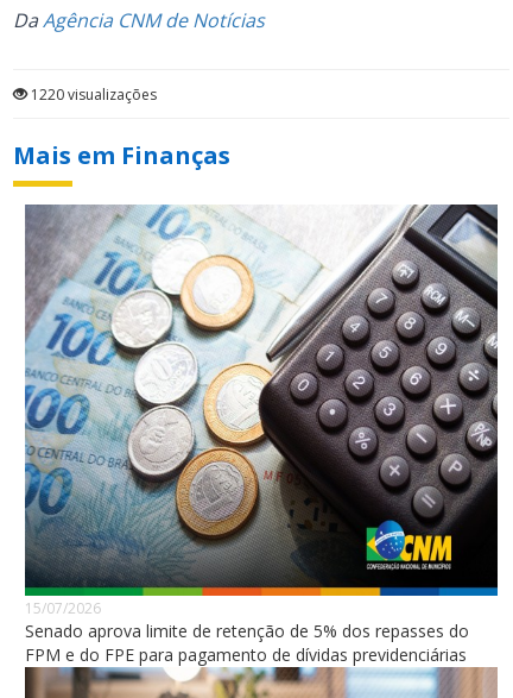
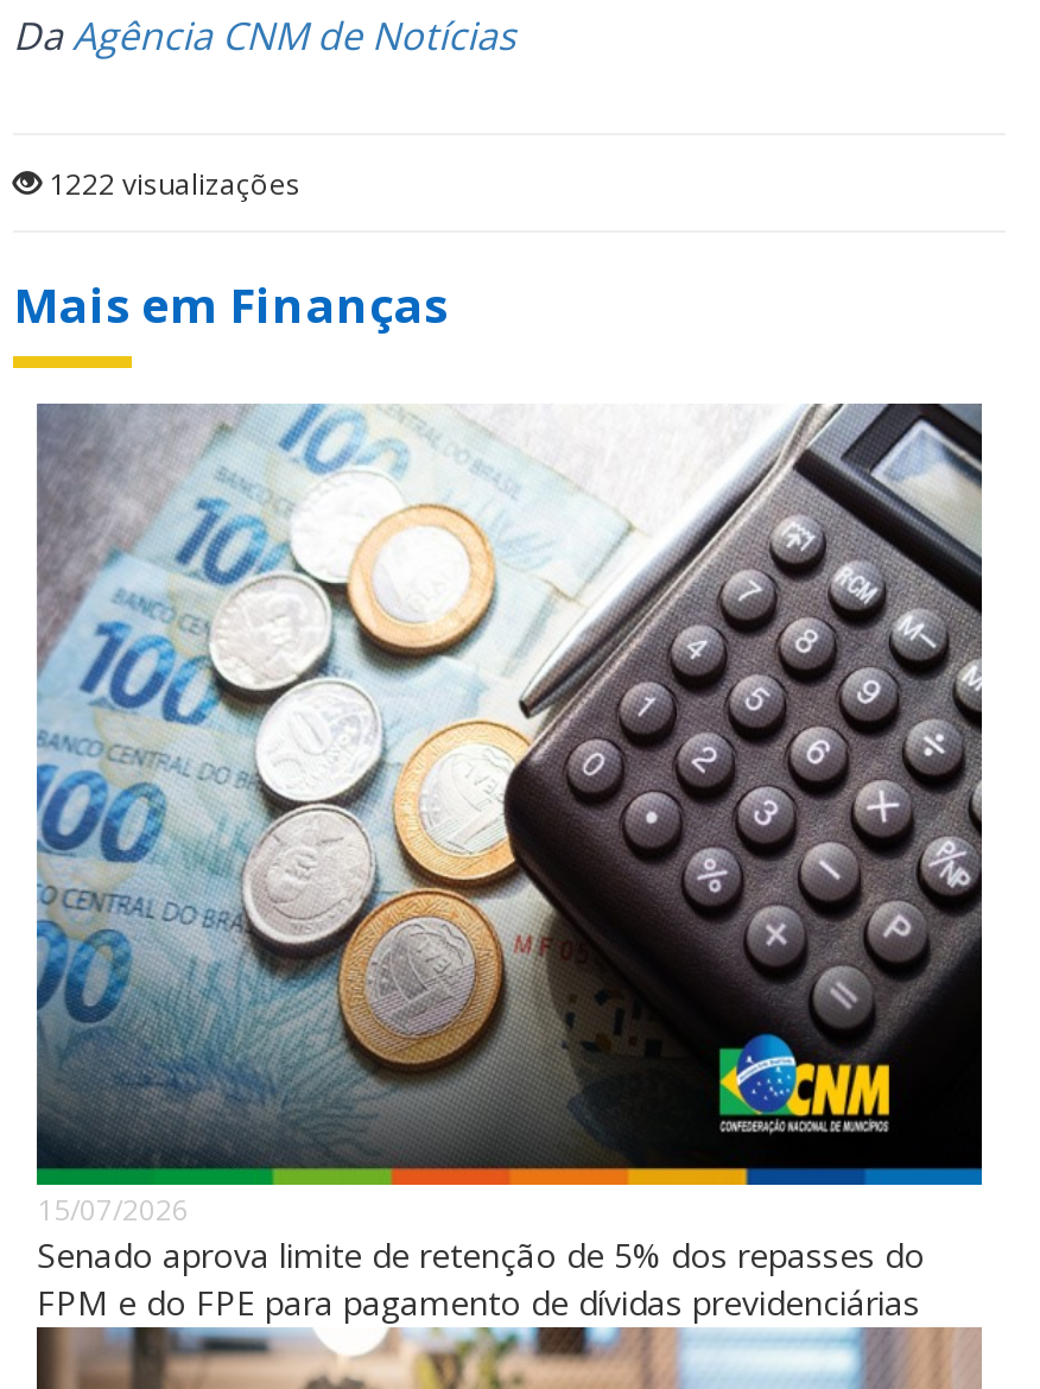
[27,85,157,105] 1220 visualizações -> [42,165,300,205] 1222 visualizações

